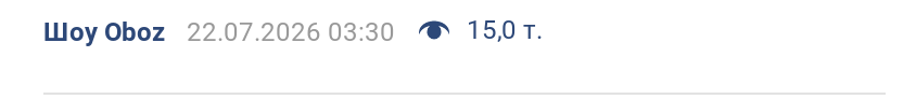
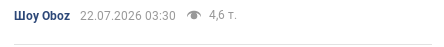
[467,15,543,45] 15,0 т. -> [209,8,237,22] 4,6 т.

